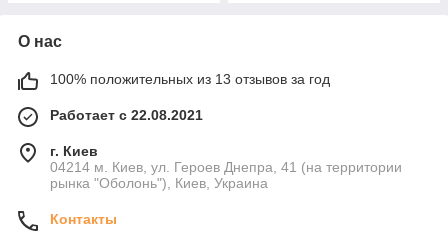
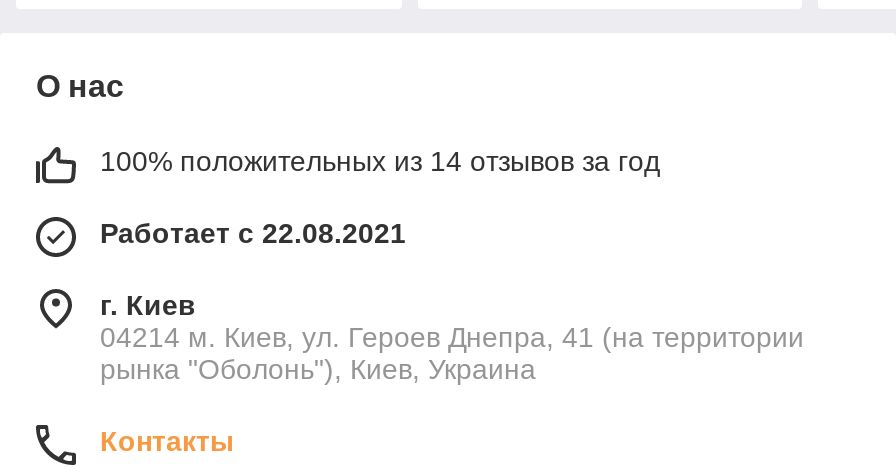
[50,71,330,87] 100% положительных из 13 отзывов за год -> [100,145,660,177] 100% положительных из 14 отзывов за год

